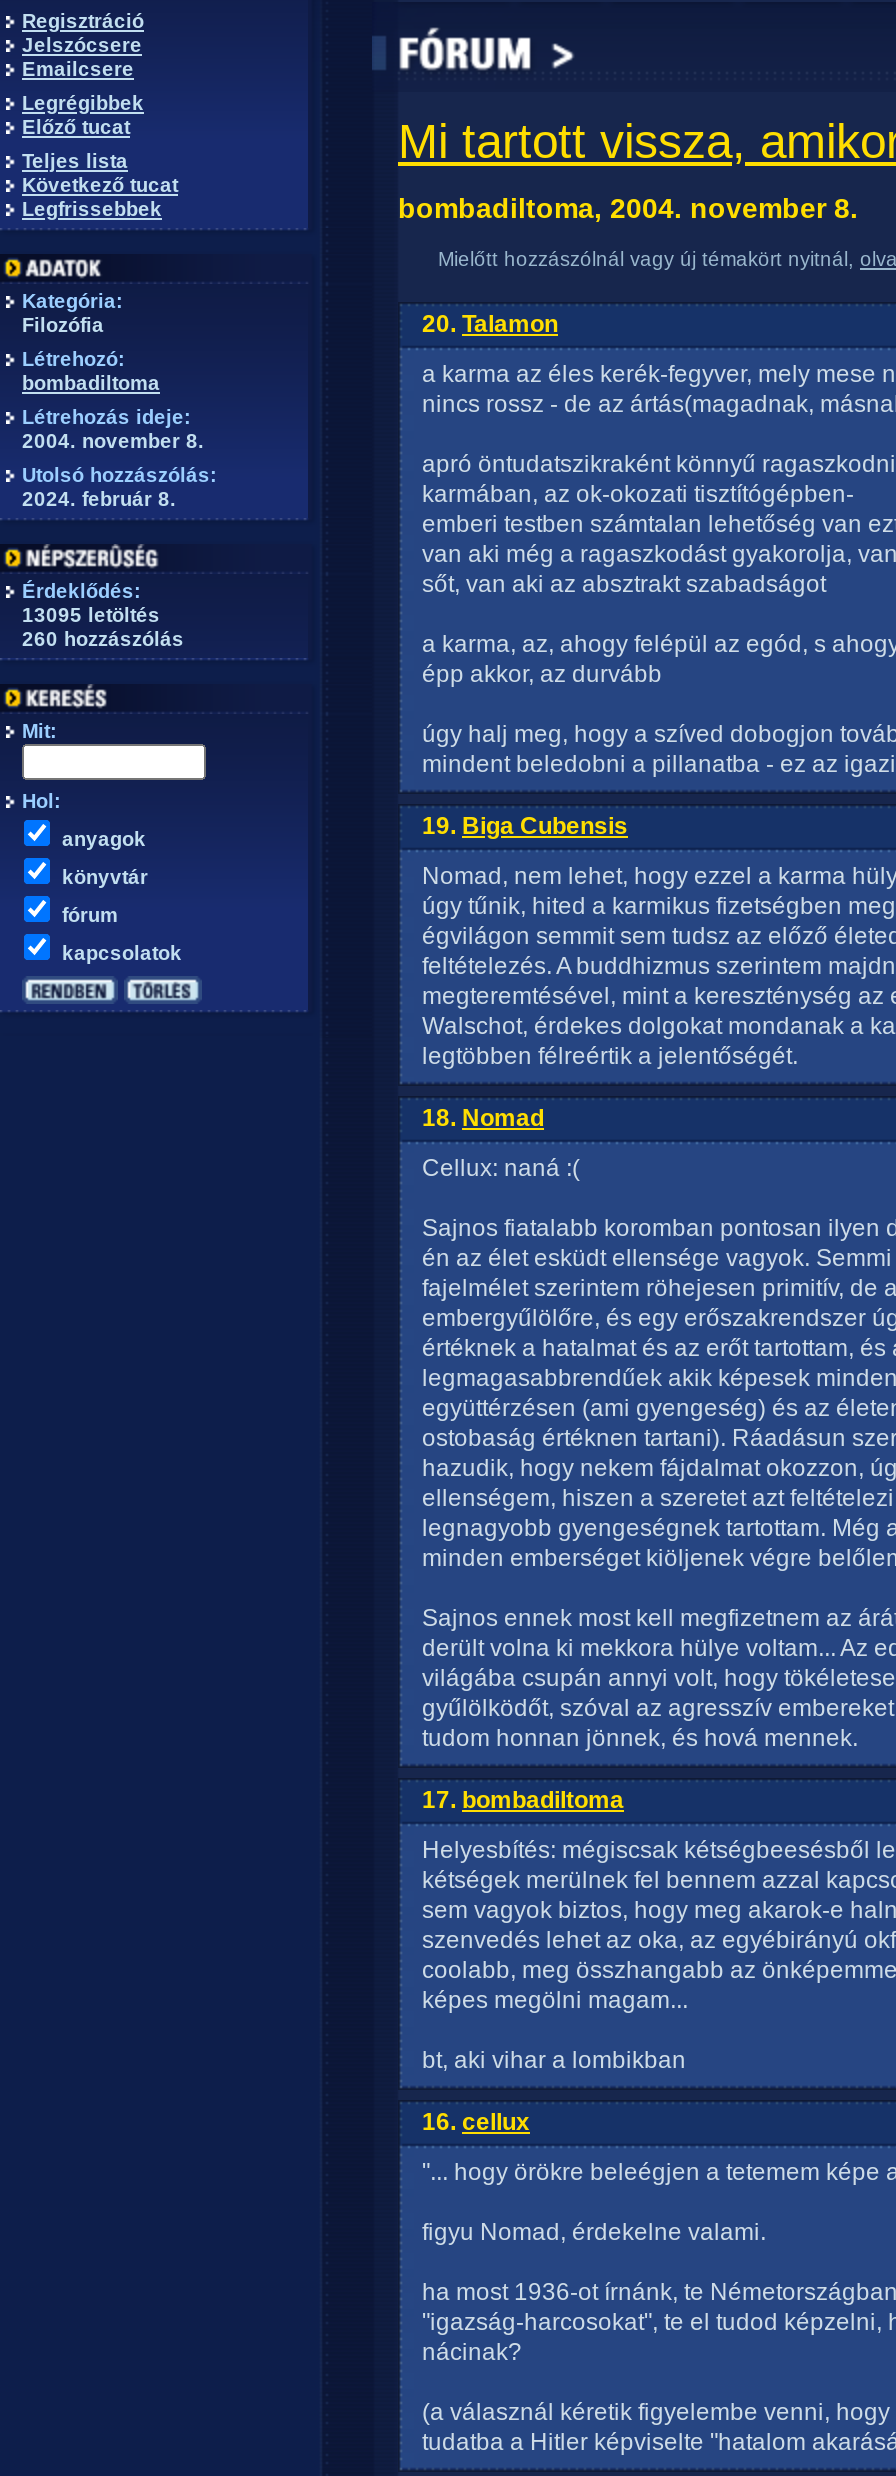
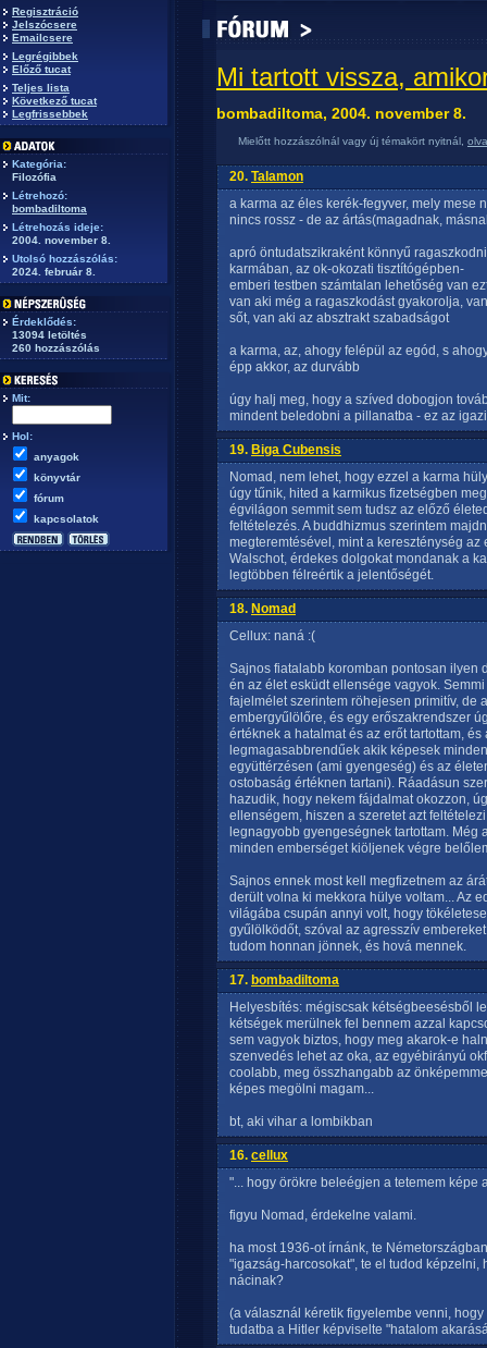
[22,604,160,626] 13095 letöltés -> [12,329,87,341] 13094 letöltés

